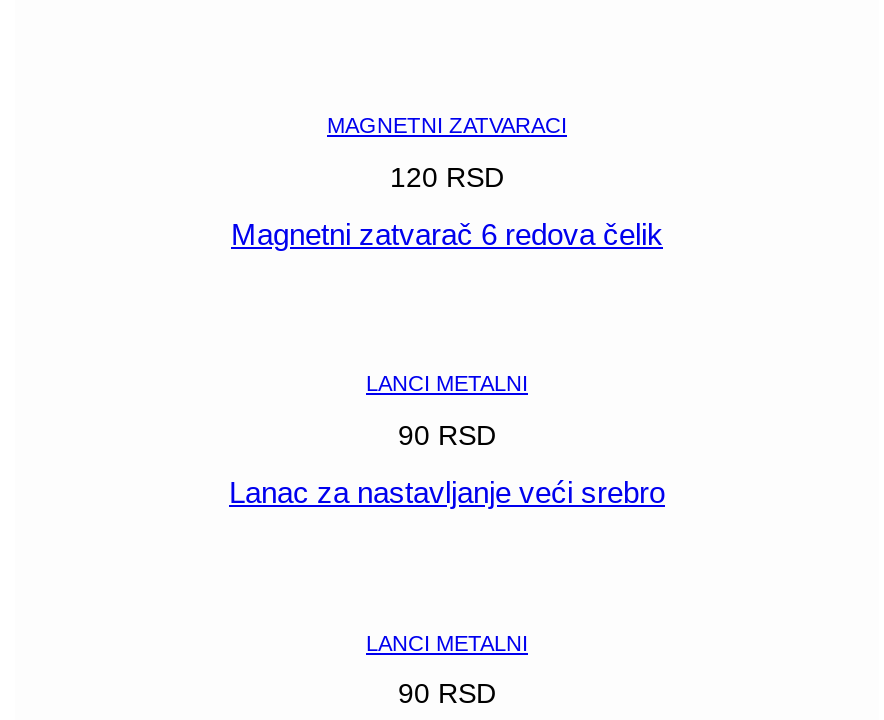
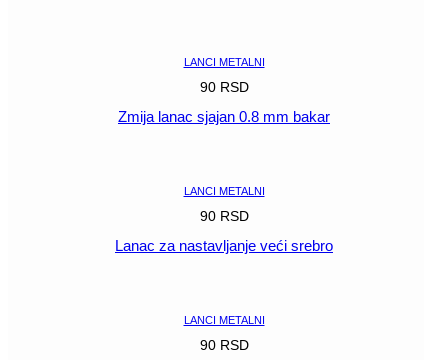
[327,113,567,137] MAGNETNI ZATVARACI -> [183,55,264,67] LANCI METALNI
[390,160,504,192] 120 RSD -> [199,79,248,95] 90 RSD
[231,217,663,251] Magnetni zatvarač 6 redova čelik -> [118,108,330,125] Zmija lanac sjajan 0.8 mm bakar

